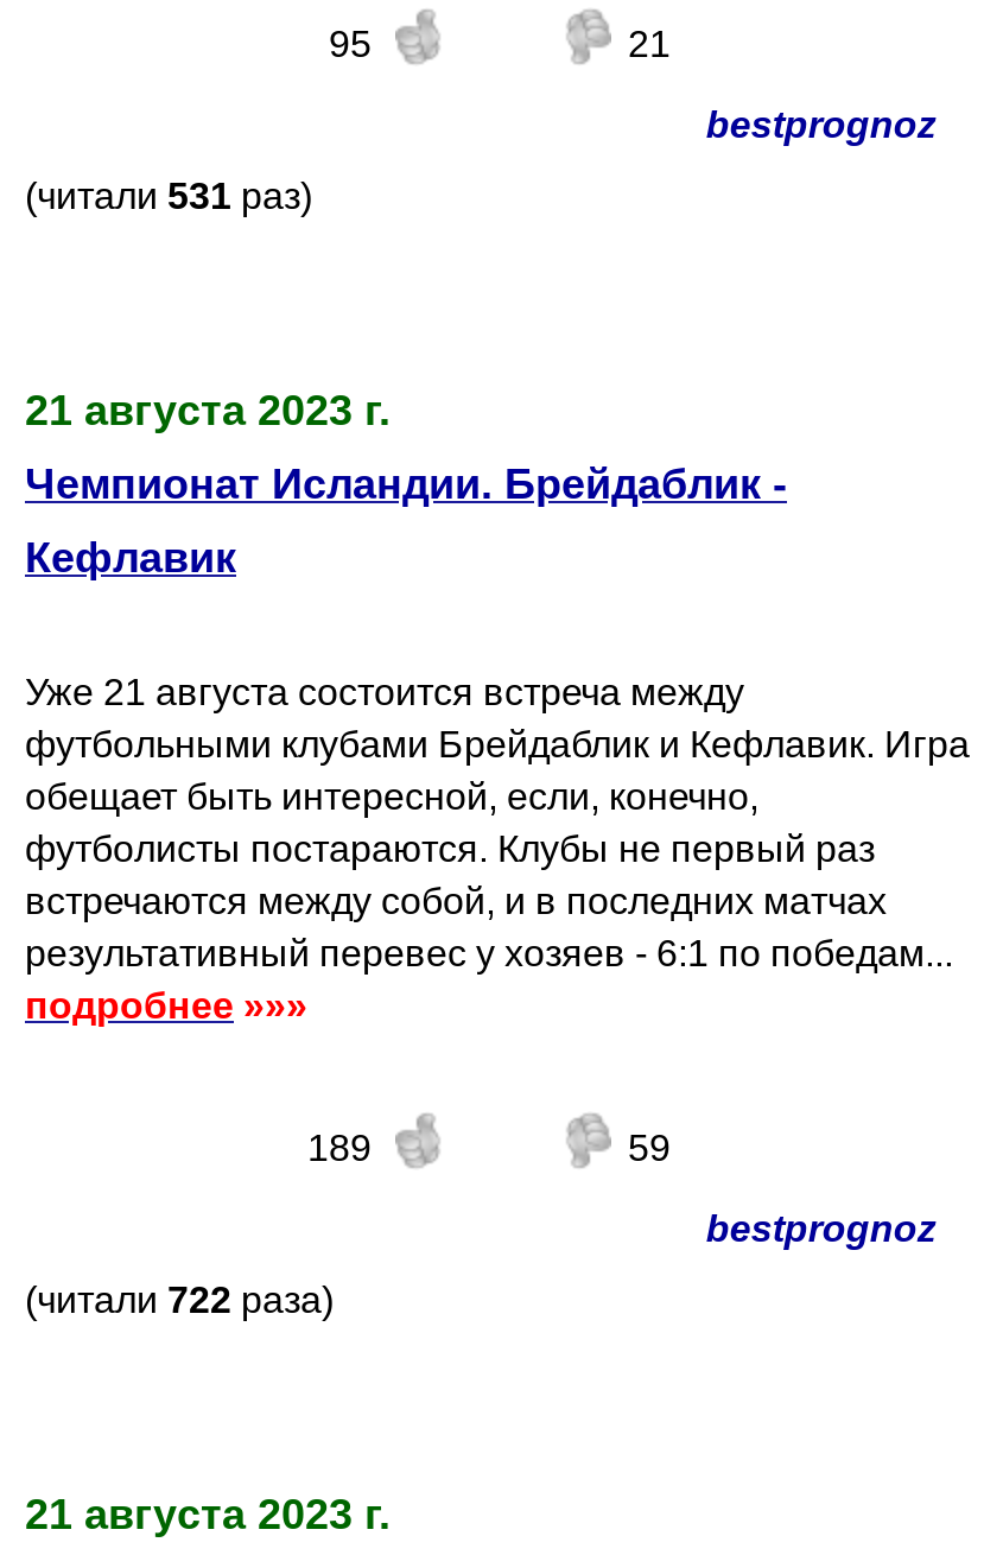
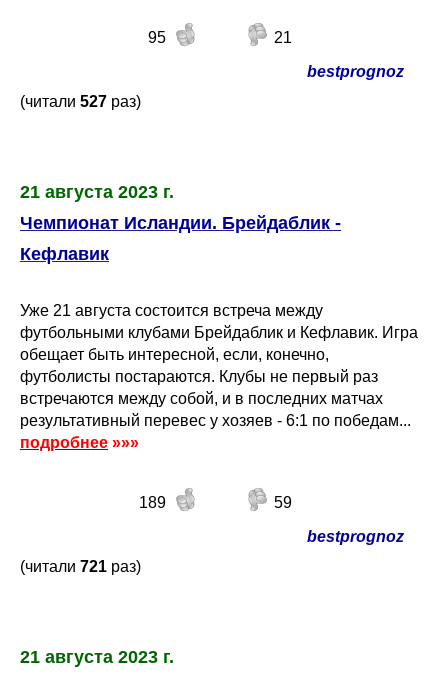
[25,176,312,216] (читали 531 раз) -> [20,93,141,110] (читали 527 раз)
[25,1280,334,1320] (читали 722 раза) -> [20,558,141,575] (читали 721 раз)

